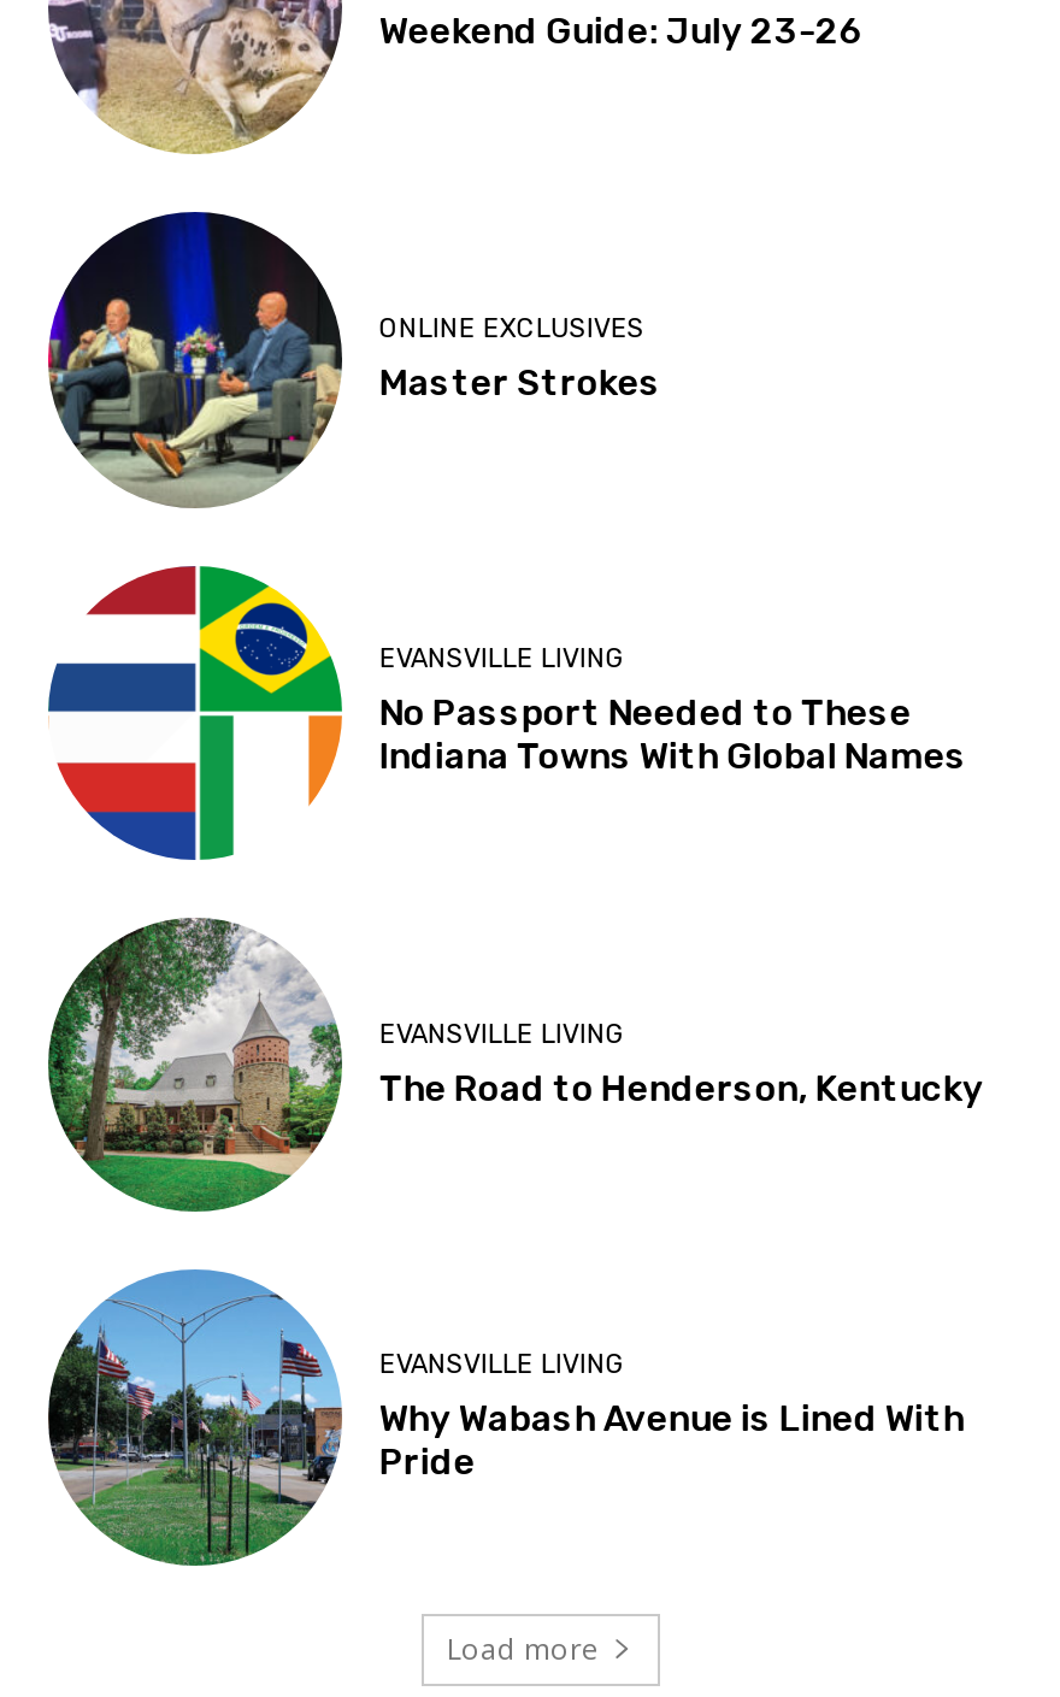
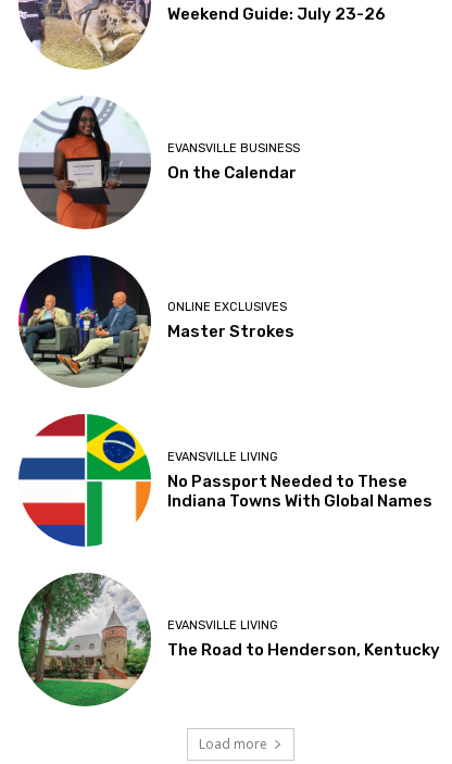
none -> [18,96,300,229] [image] | EVANSVILLE BUSINESS | On the Calendar
moved [43,207,984,1110] -> [16,252,440,660]: [image] | ONLINE EXCLUSIVES | Master Strokes | EVANSVILLE LIVING | No Passport Needed to These | Indiana Towns With Global Names | EVANSVILLE LIVING | The Road to Henderson, Kentucky
[48,1269,965,1554] [image] | EVANSVILLE LIVING | Why Wabash Avenue is Lined With | Pride -> none

